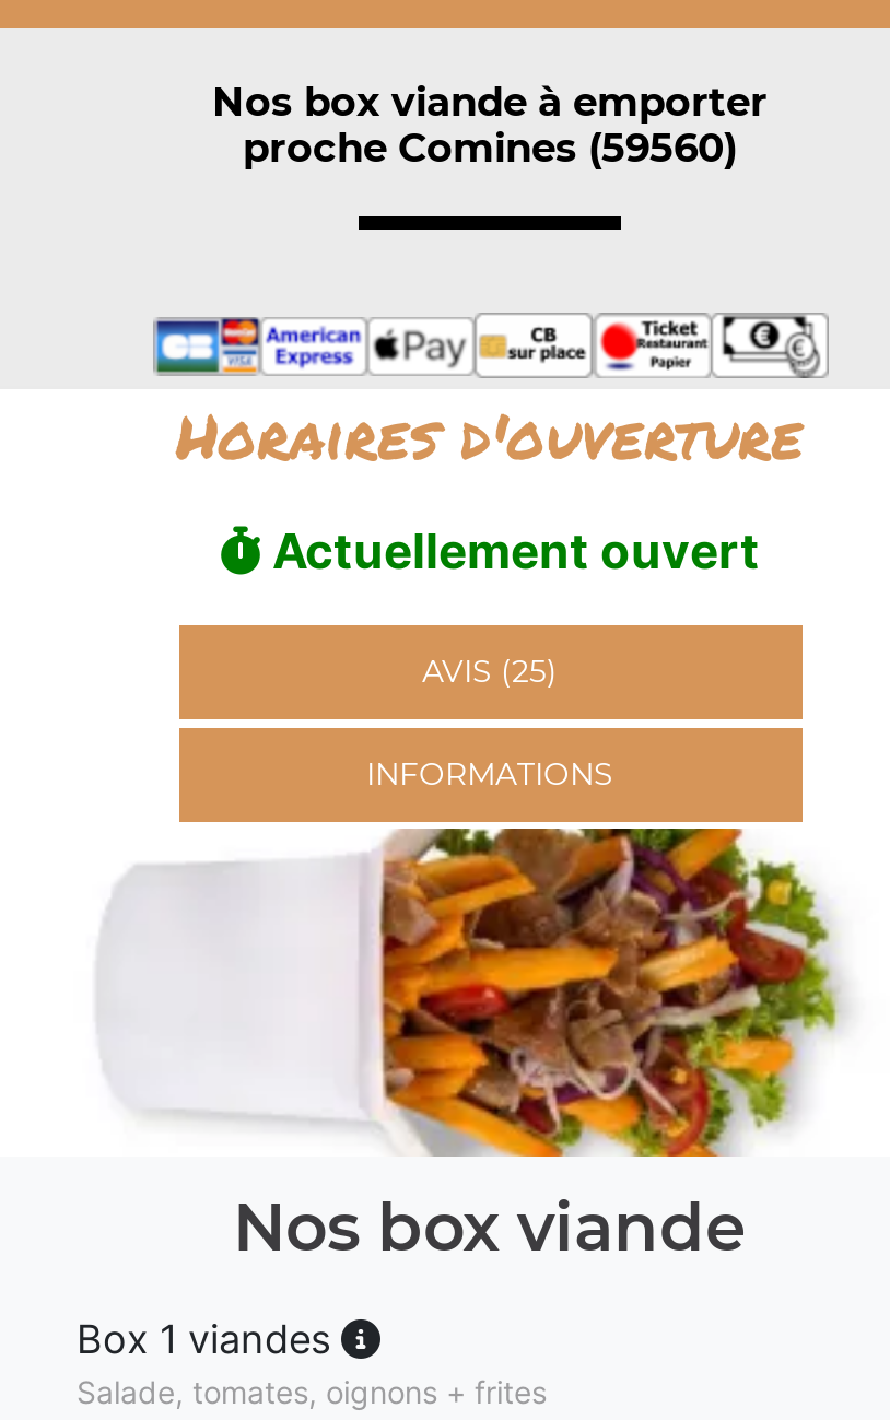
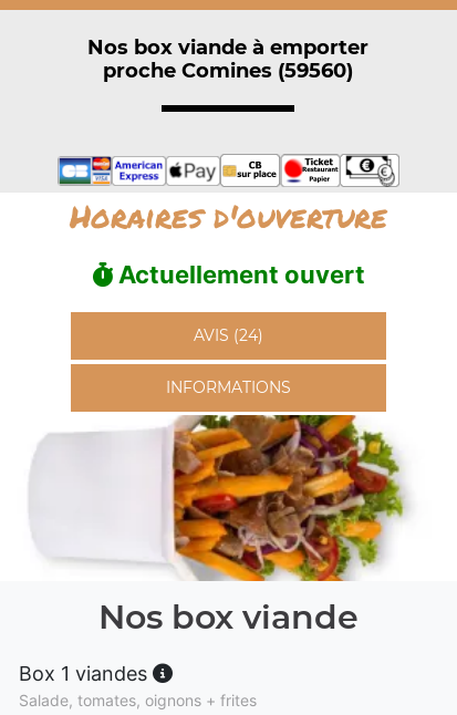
[422,652,558,691] AVIS (25) -> [193,325,263,345] AVIS (24)

